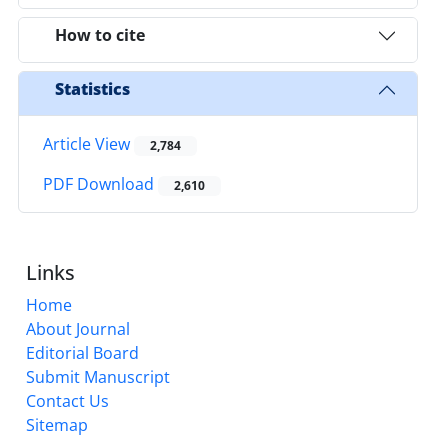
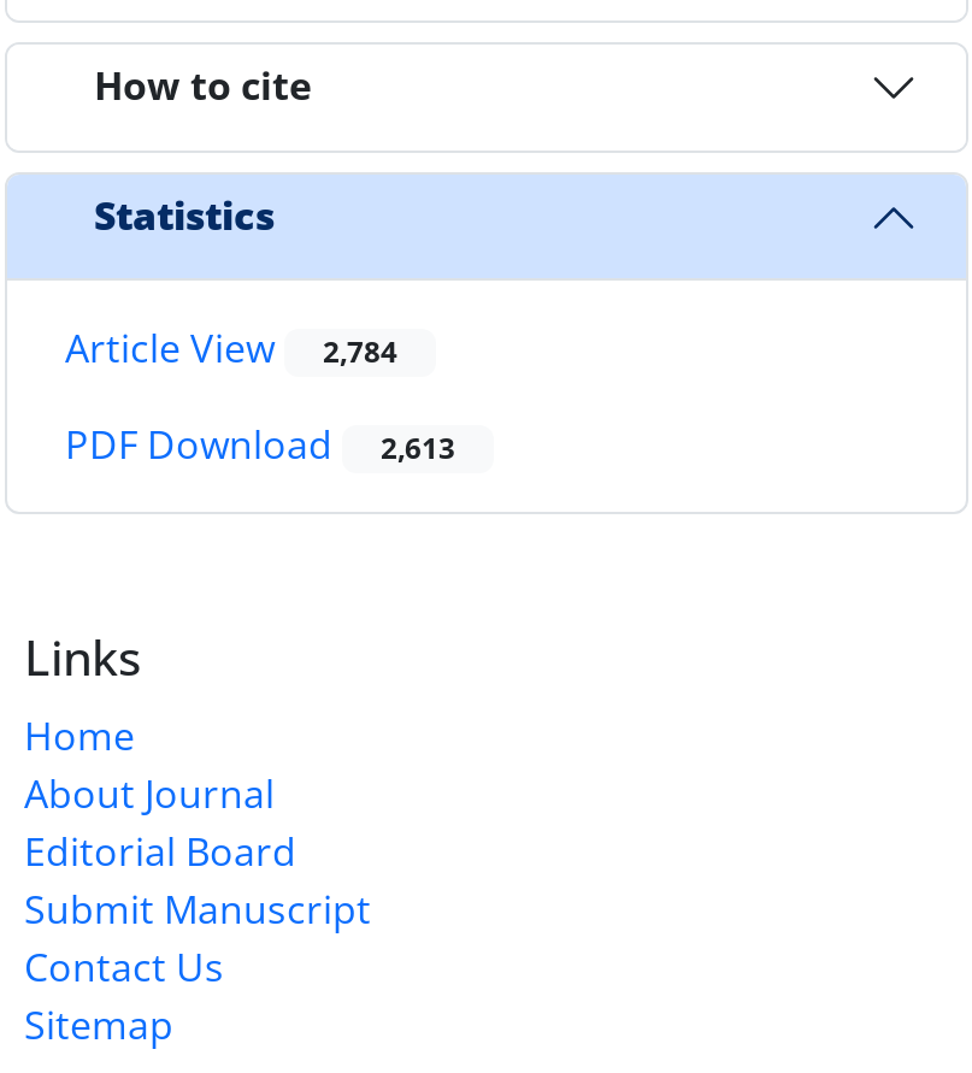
[43,173,205,195] PDF Download 2,610 -> [65,418,455,471] PDF Download 2,613

